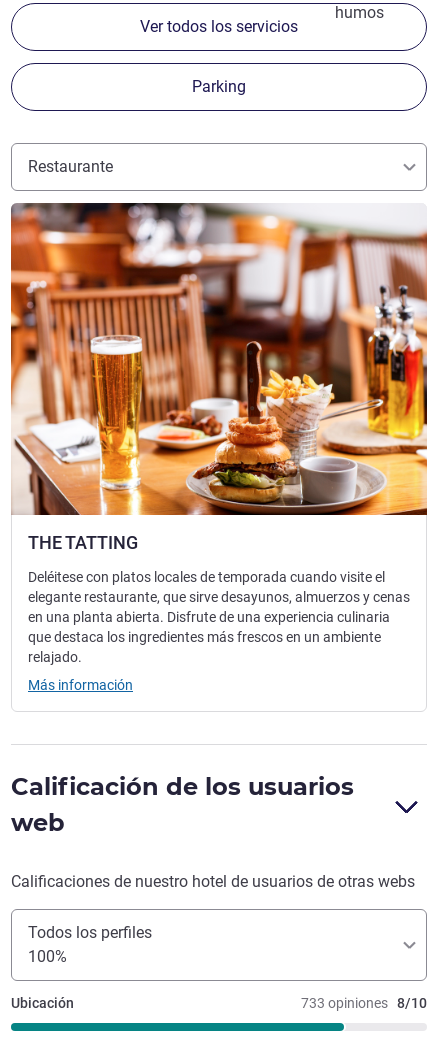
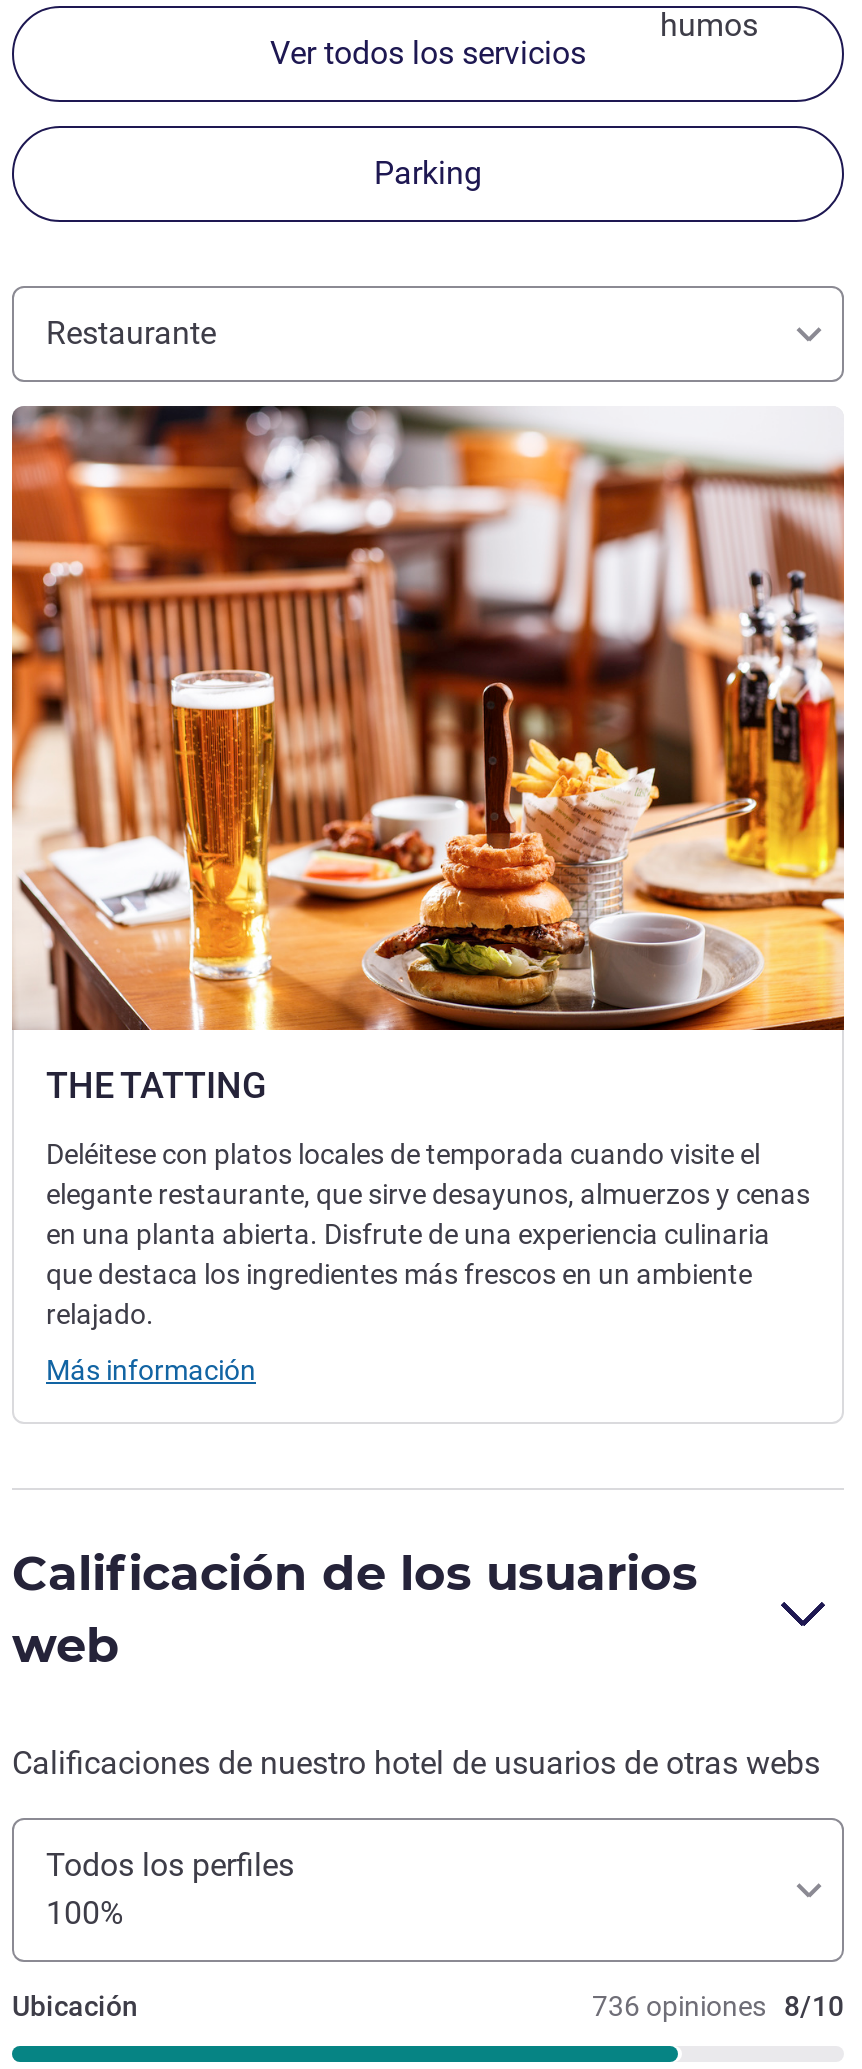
[301,995,427,1011] 733 opiniones 8/10 -> [592,1990,844,2022] 736 opiniones 8/10

